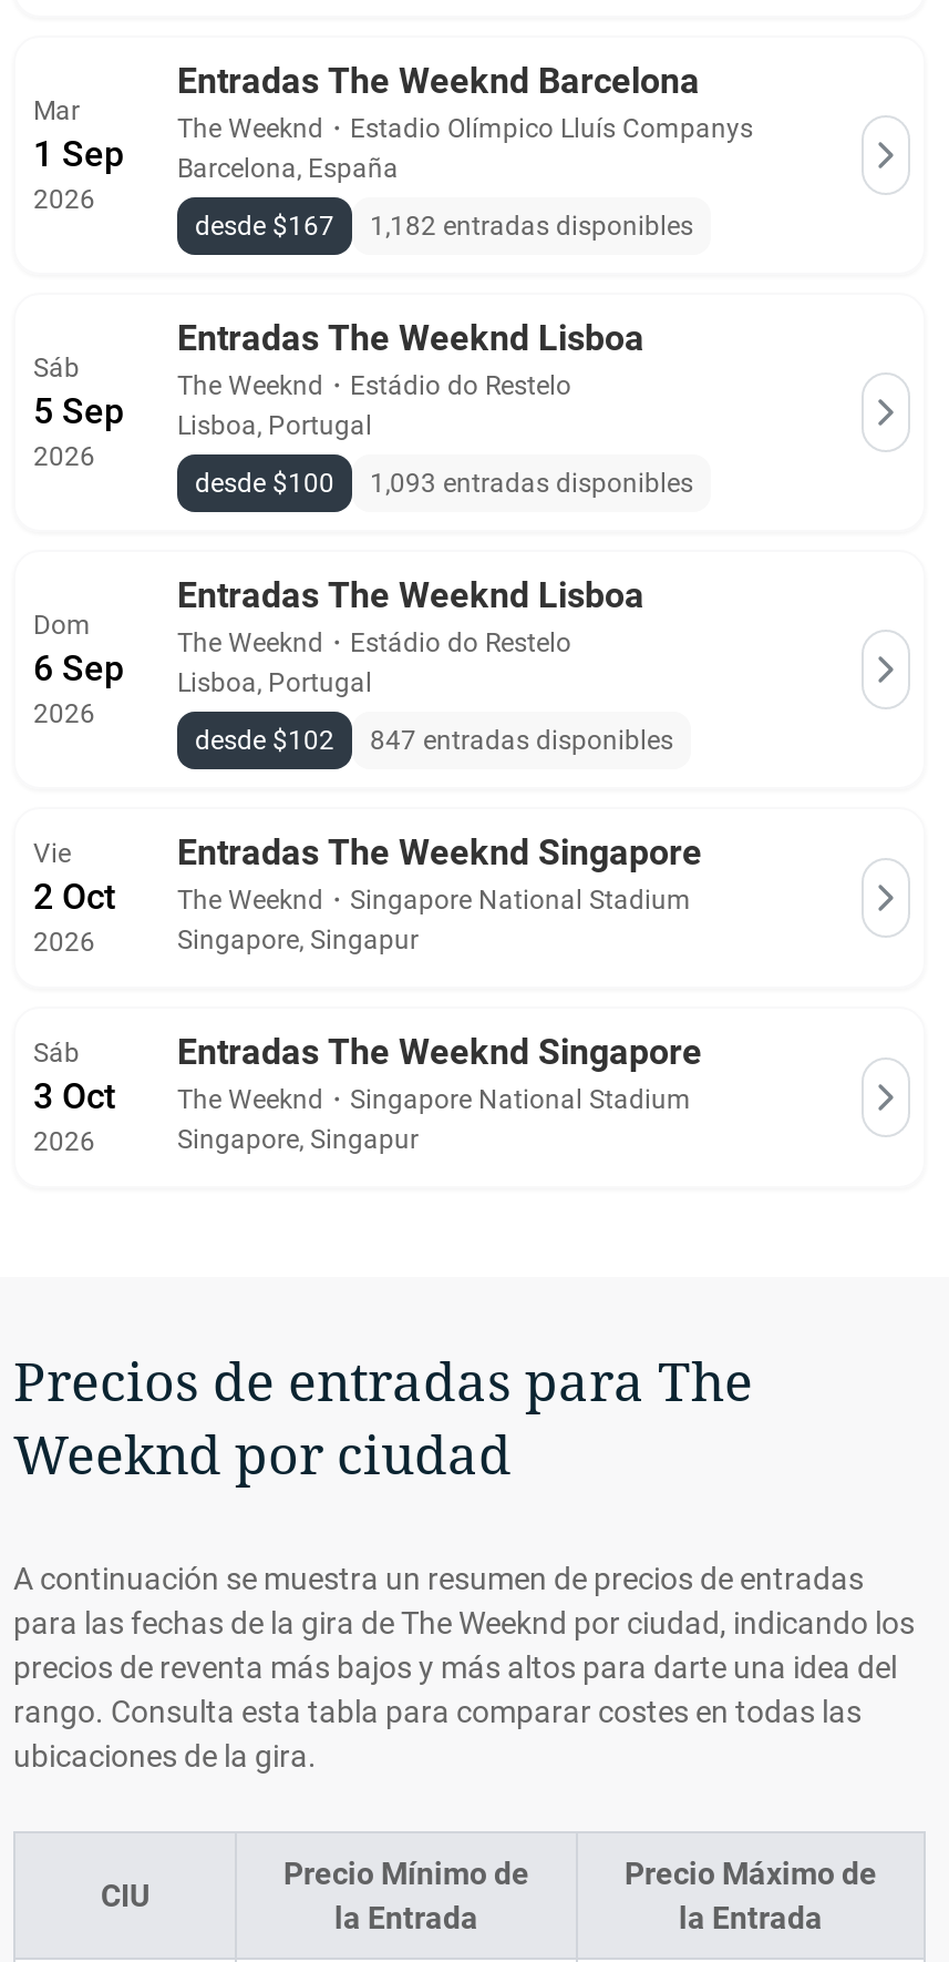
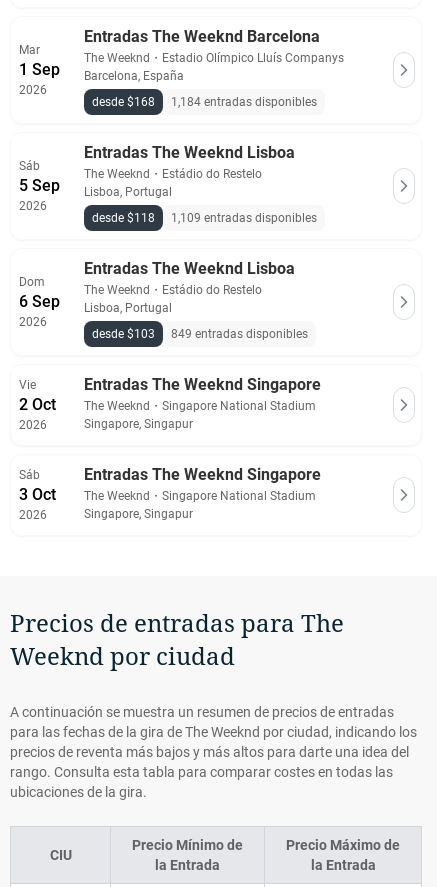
[195,211,334,242] desde $167 -> [92,95,155,109] desde $168
[370,211,693,242] 1,182 entradas disponibles -> [171,95,317,109] 1,184 entradas disponibles
[195,468,334,499] desde $100 -> [92,211,155,225] desde $118
[370,468,693,499] 1,093 entradas disponibles -> [171,211,317,225] 1,109 entradas disponibles
[195,725,334,756] desde $102 -> [92,327,155,341] desde $103
[370,725,673,756] 847 entradas disponibles -> [171,327,308,341] 849 entradas disponibles

